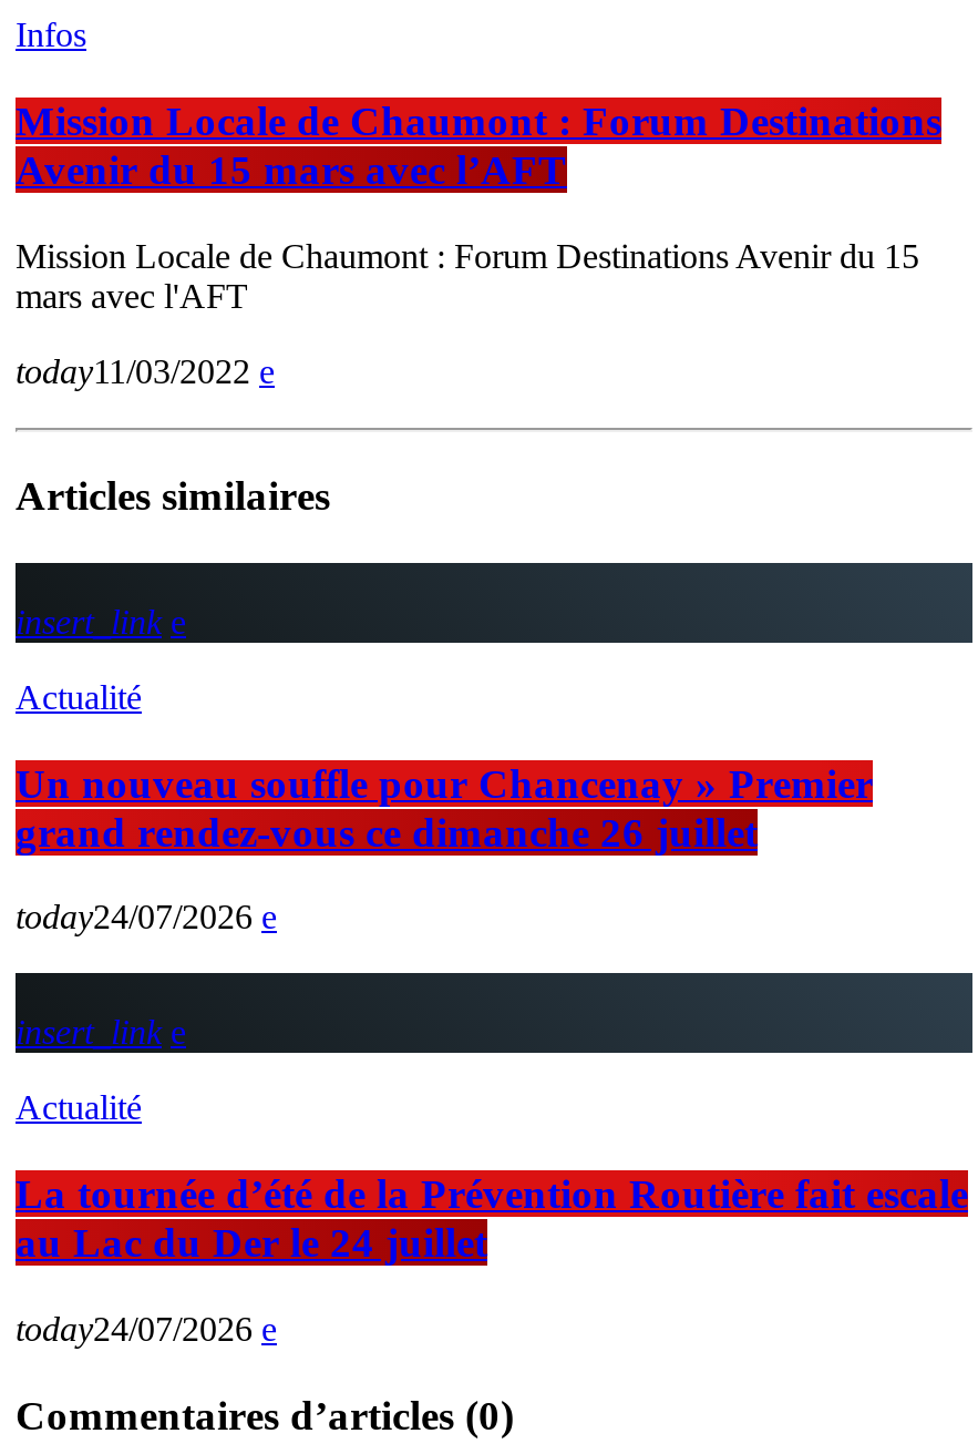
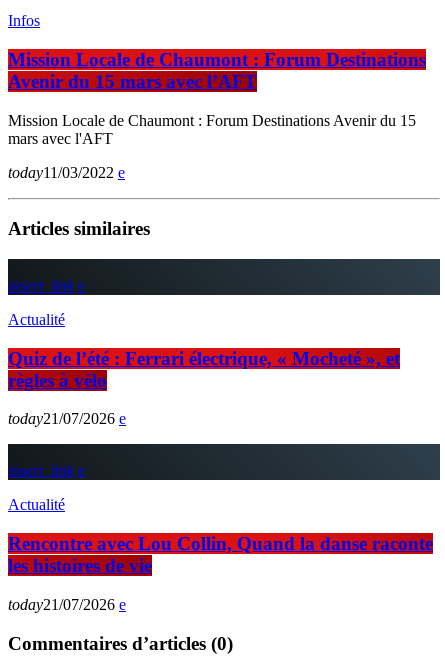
[16,760,873,855] Un nouveau souffle pour Chancenay » Premier | grand rendez-vous ce dimanche 26 juillet -> [8,348,400,391] Quiz de l’été : Ferrari électrique, « Mocheté », et | règles à vélo
[16,899,253,936] today24/07/2026 -> [8,410,115,427] today21/07/2026
[16,1171,968,1266] La tournée d’été de la Prévention Routière fait escale | au Lac du Der le 24 juillet -> [8,533,433,576] Rencontre avec Lou Collin, Quand la danse raconte | les histoires de vie
[16,1310,253,1347] today24/07/2026 -> [8,596,115,613] today21/07/2026

